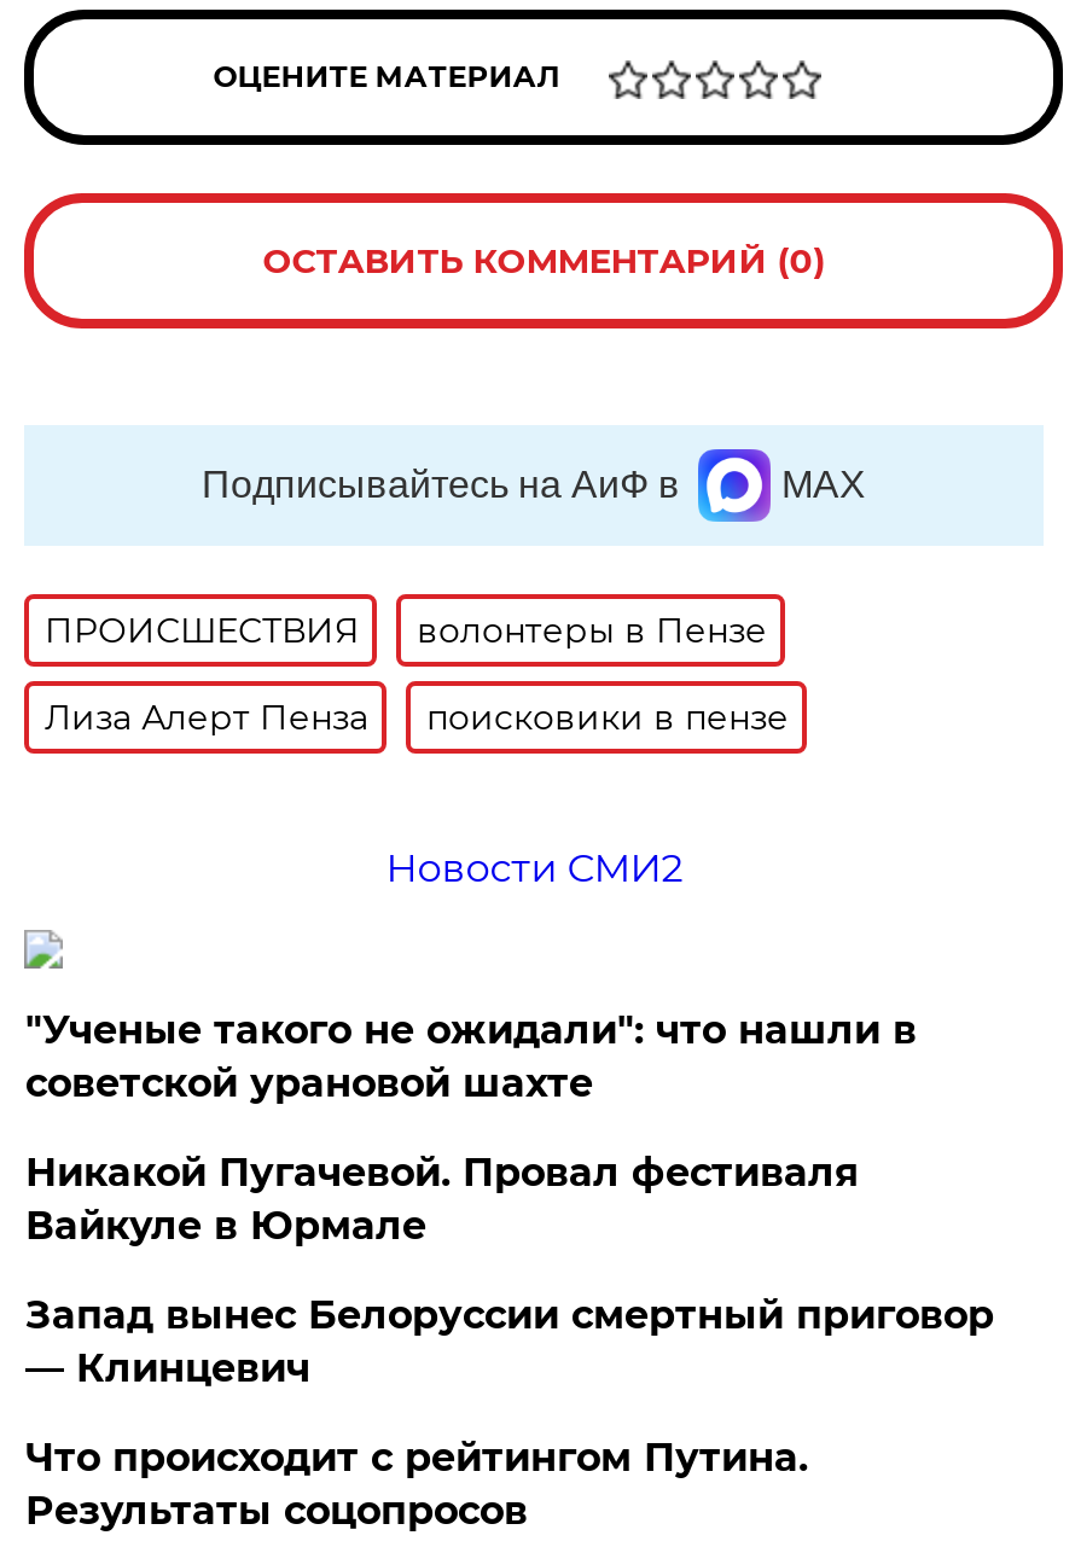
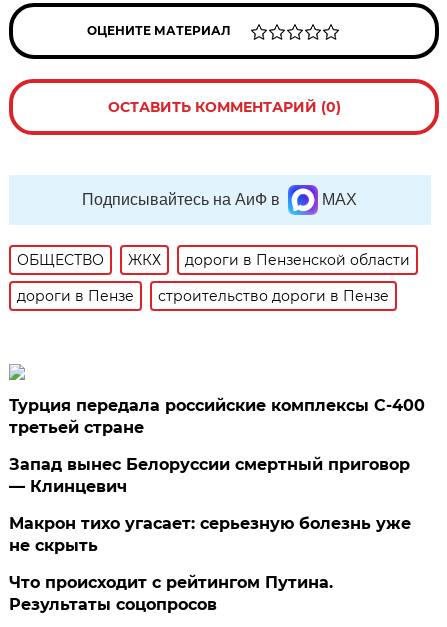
[44,608,788,891] ПРОИСШЕСТВИЯ | волонтеры в Пензе | Лиза Алерт Пенза | поисковики в пензе | Новости СМИ2 -> [17,251,410,305] ОБЩЕСТВО | ЖКХ | дороги в Пензенской области | дороги в Пензе | строительство дороги в Пензе
[25,1007,916,1248] "Ученые такого не ожидали": что нашли в | советской урановой шахте | Никакой Пугачевой. Провал фестиваля | Вайкуле в Юрмале -> [9,396,425,437] Турция передала российские комплексы С-400 | третьей стране
moved [25,1292,994,1391] -> [9,455,410,496]: Запад вынес Белоруссии смертный приговор | — Клинцевич
none -> [9,514,411,555] Макрон тихо угасает: серьезную болезнь уже | не скрыть

